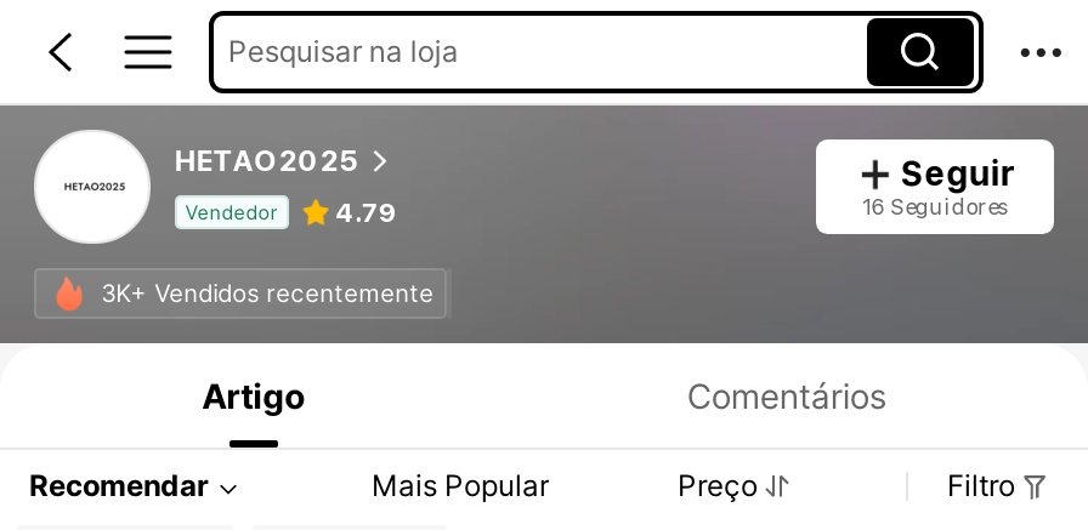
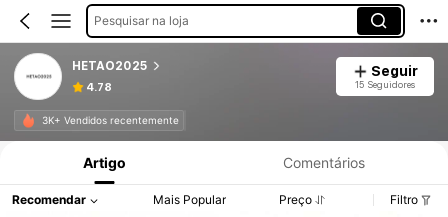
[185,198,398,230] Vendedor | 4.79 -> [86,81,112,94] 4.78
[861,193,1007,219] 16 Seguidores -> [355,79,415,90] 15 Seguidores

